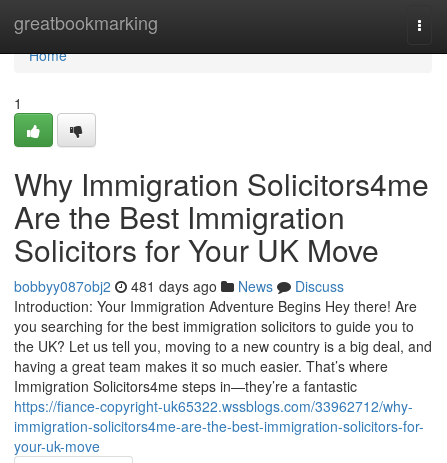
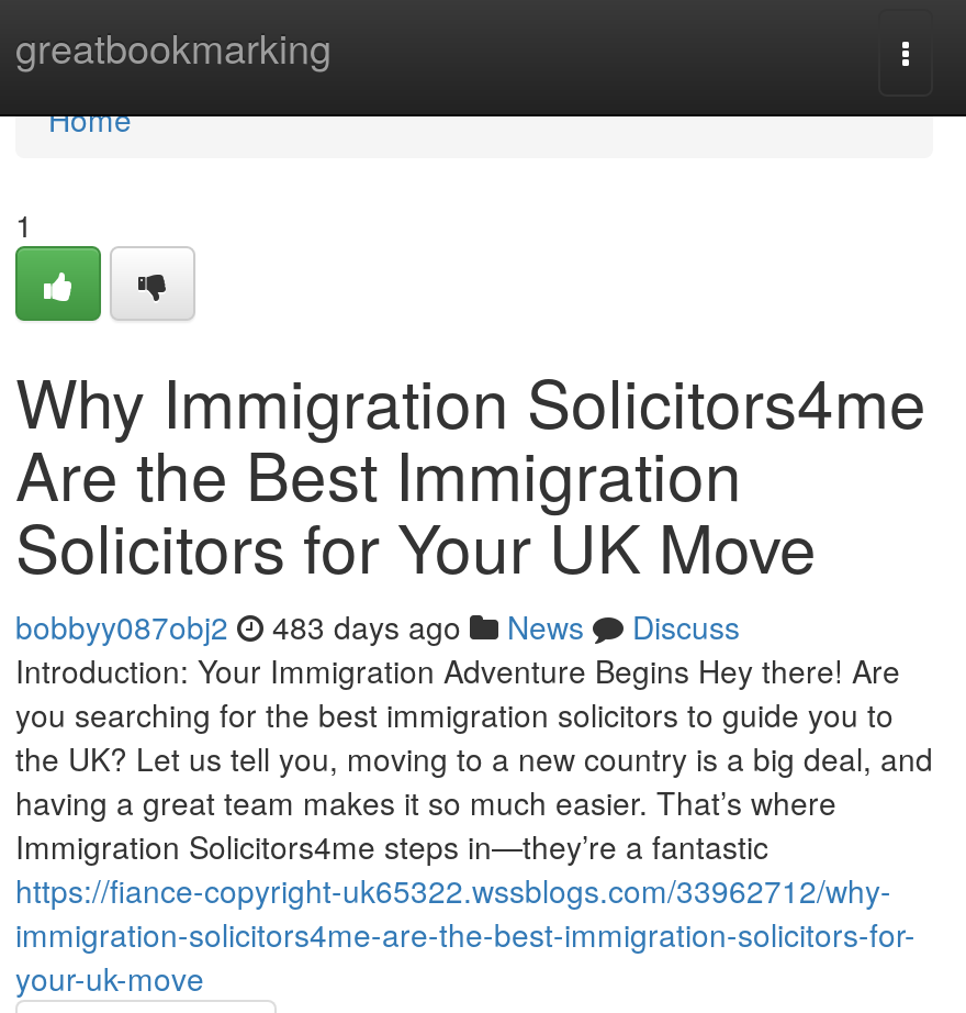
[14,276,344,296] bobbyy087obj2 481 days ago News Discuss -> [15,604,740,648] bobbyy087obj2 483 days ago News Discuss

